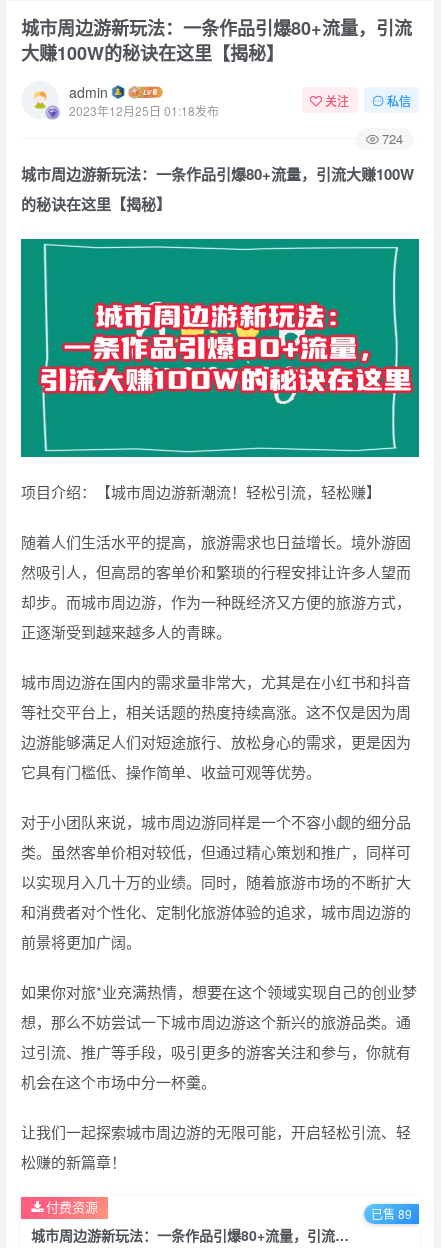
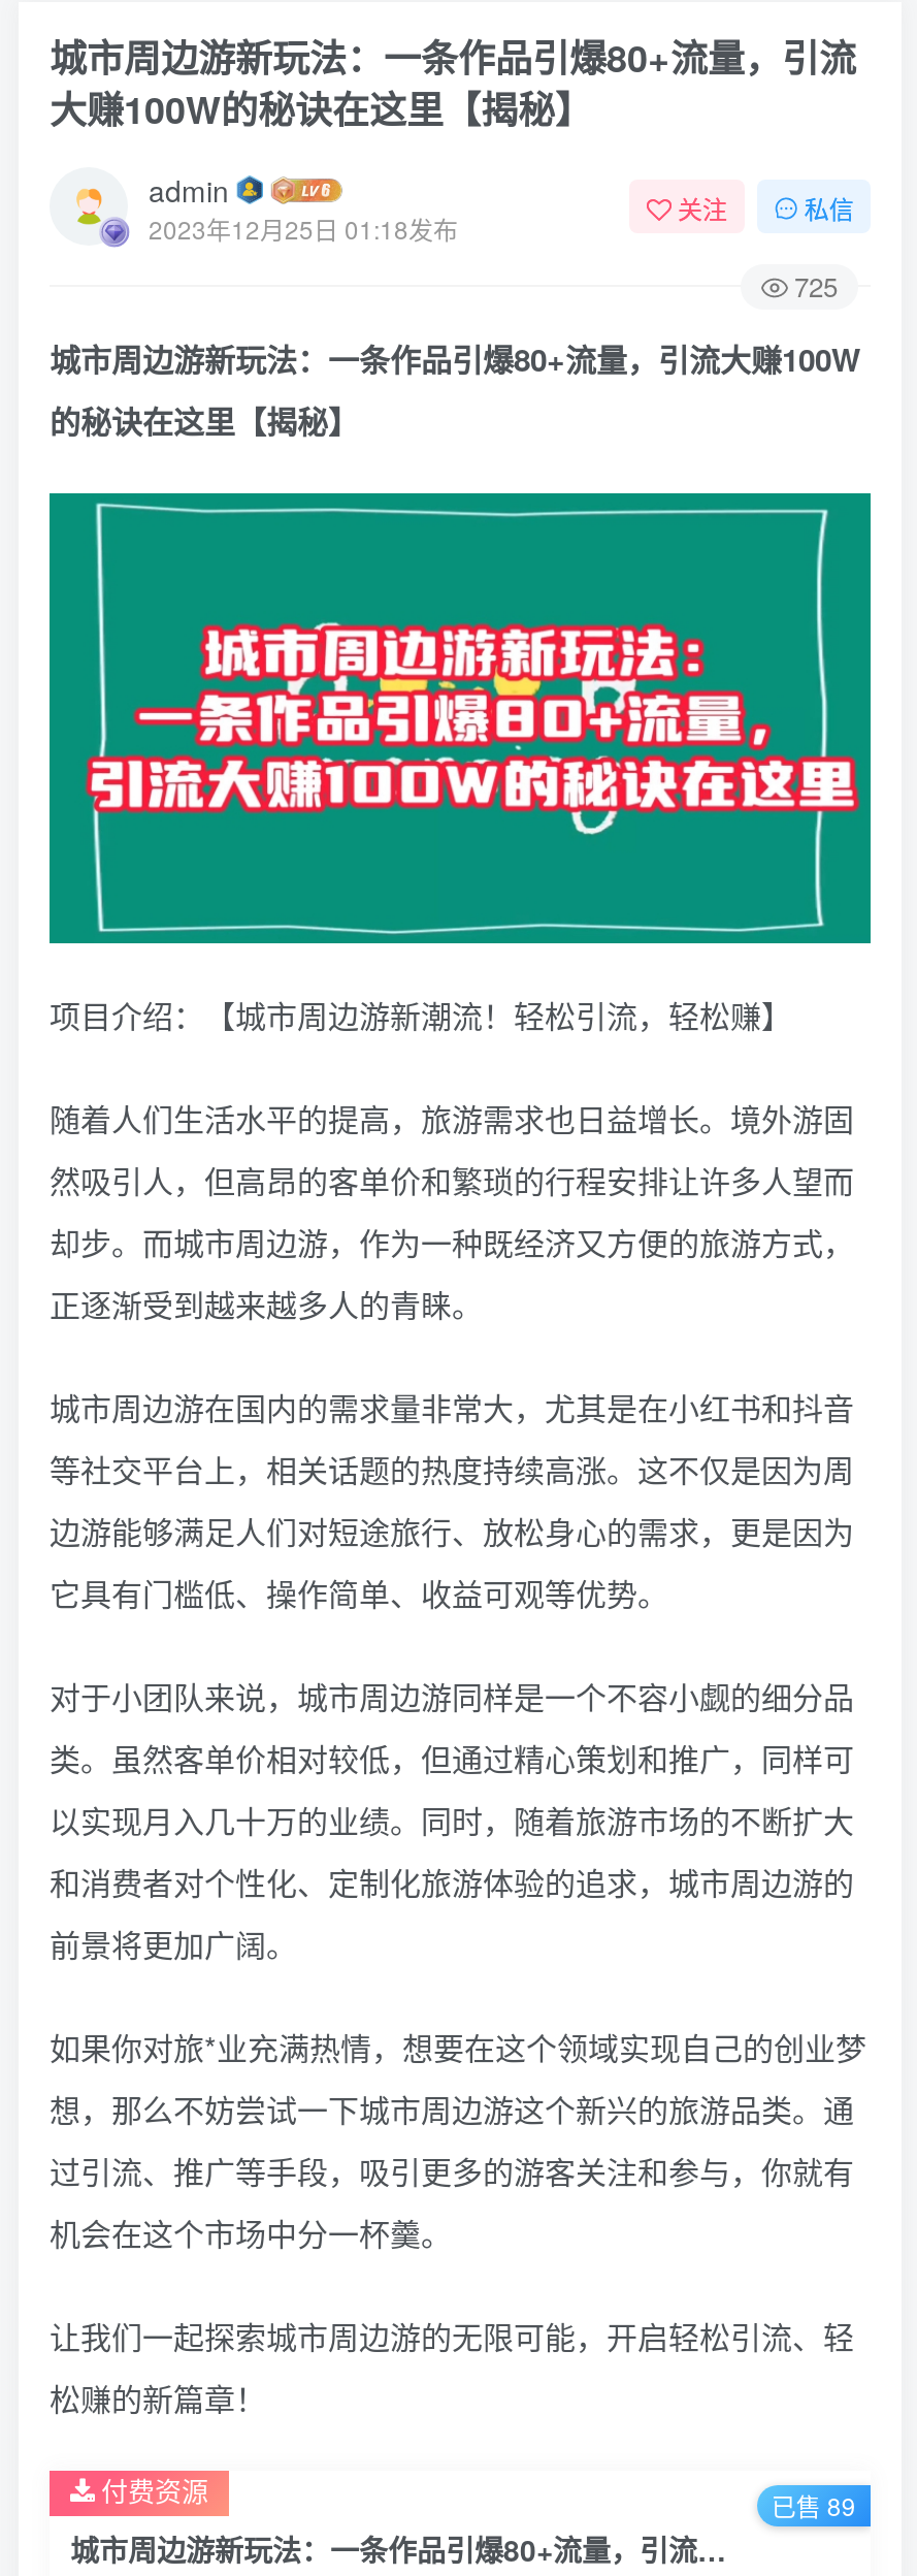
[382,129,403,148] 724 -> [794,266,838,305] 725

